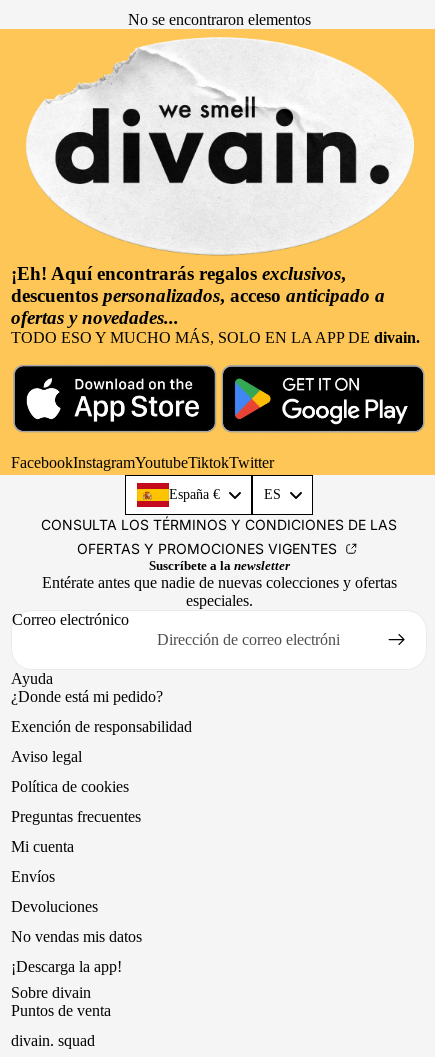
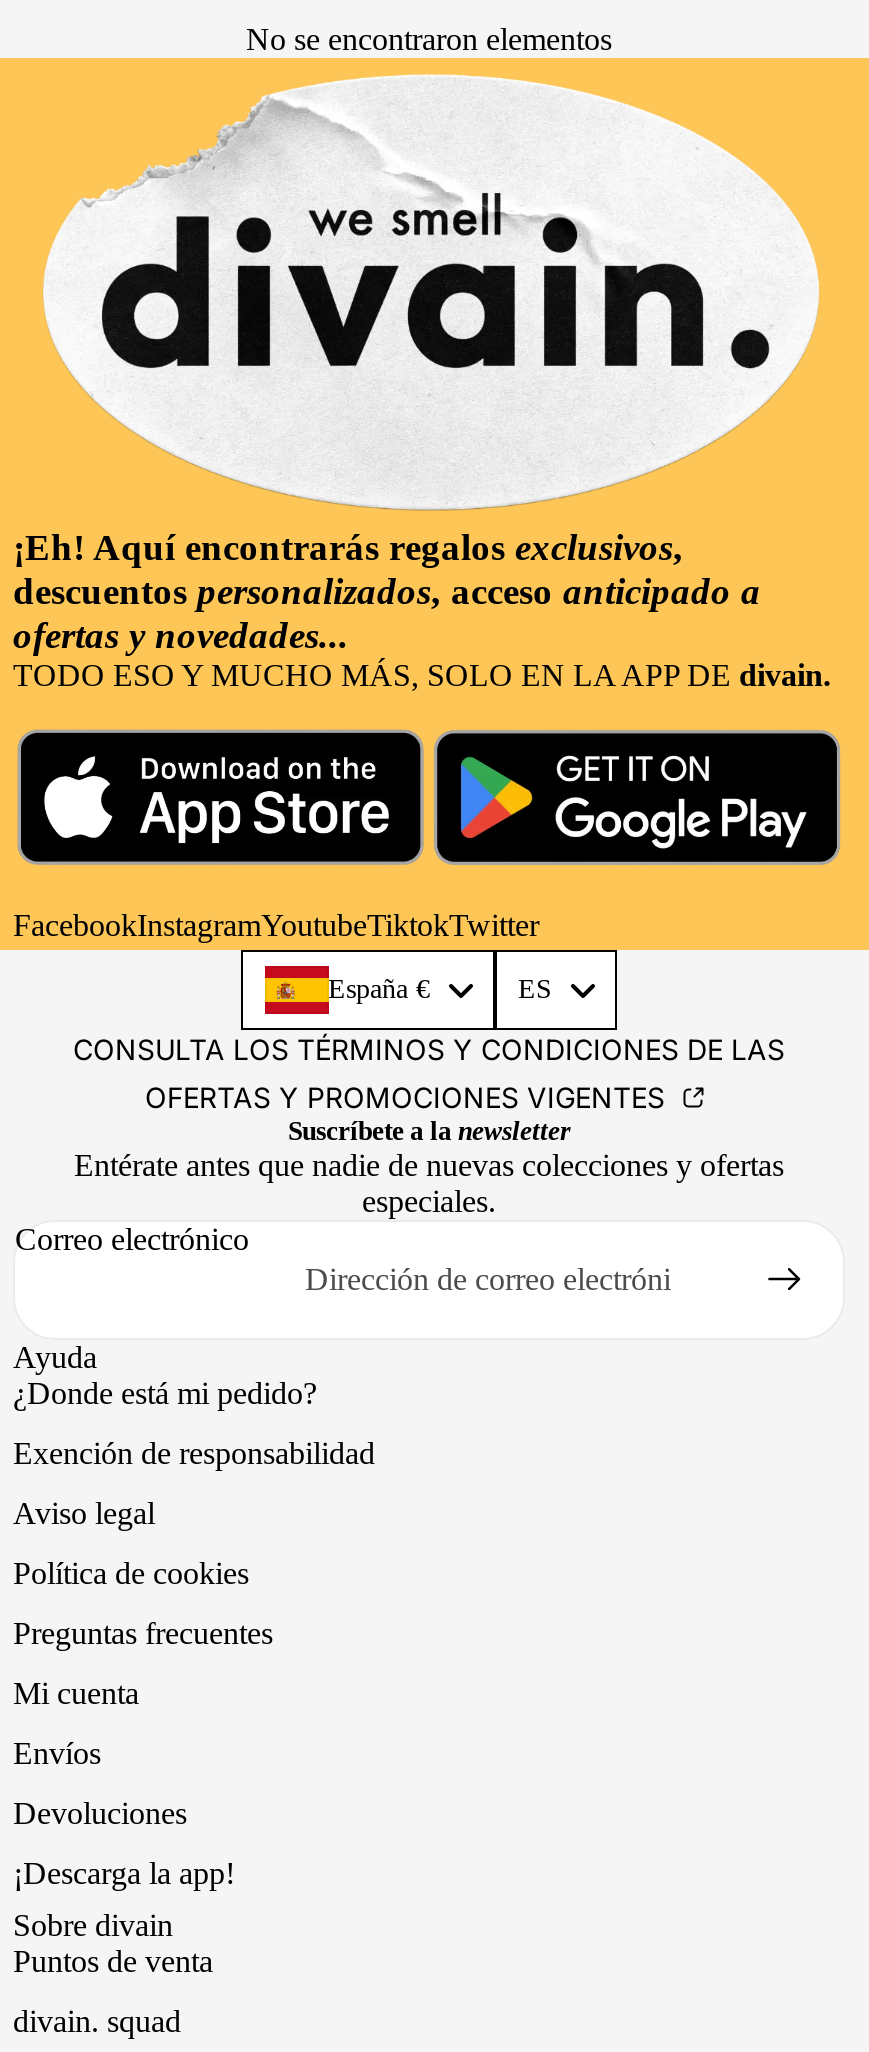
[11,928,142,945] No vendas mis datos -> none

